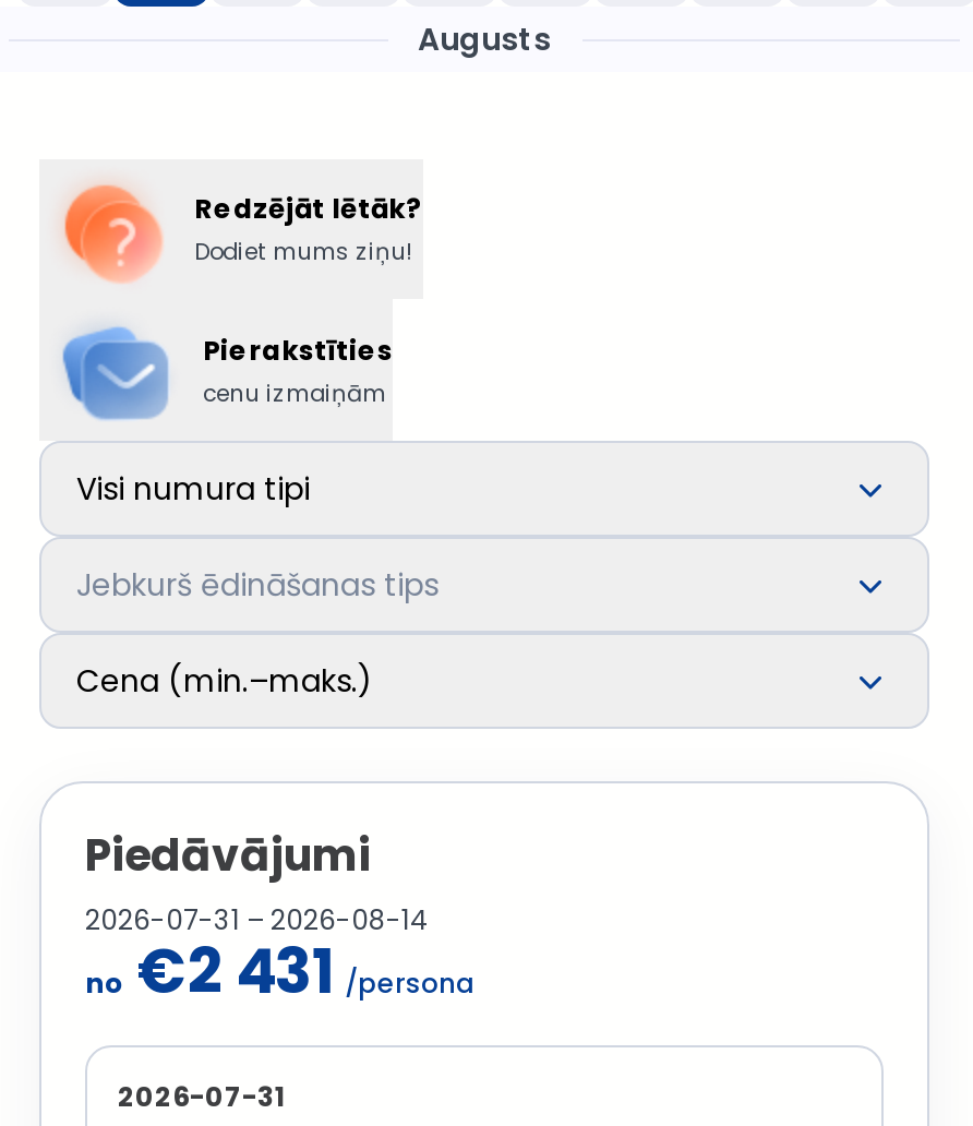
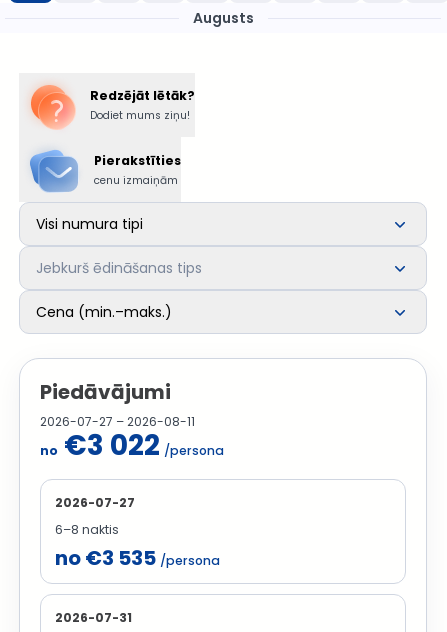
[85,901,476,1015] 2026-07-31 – 2026-08-14 | no€2 431 /persona -> [40,413,224,572] 2026-07-27 – 2026-08-11 | no€3 022 /persona | 2026-07-27 | 6–8 naktis | no €3 535 /persona

